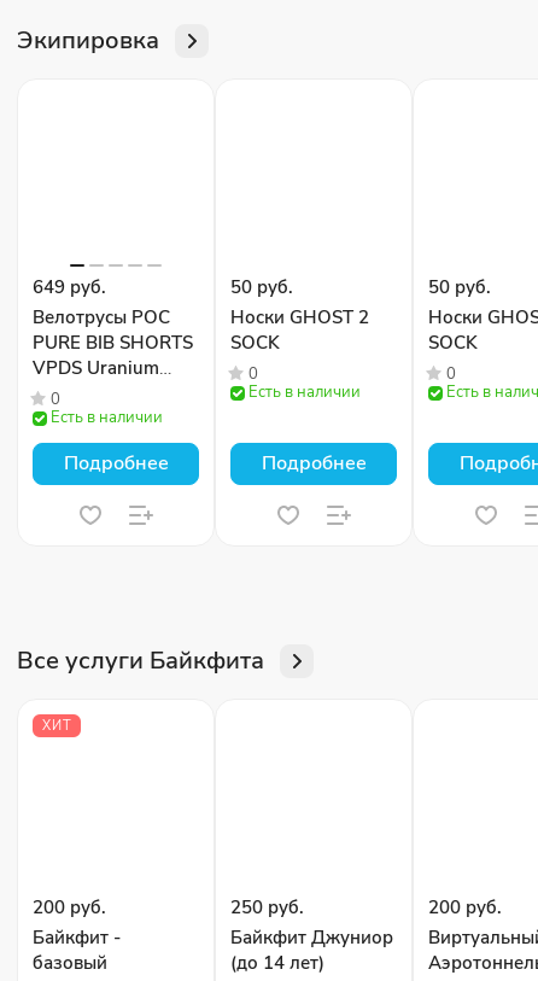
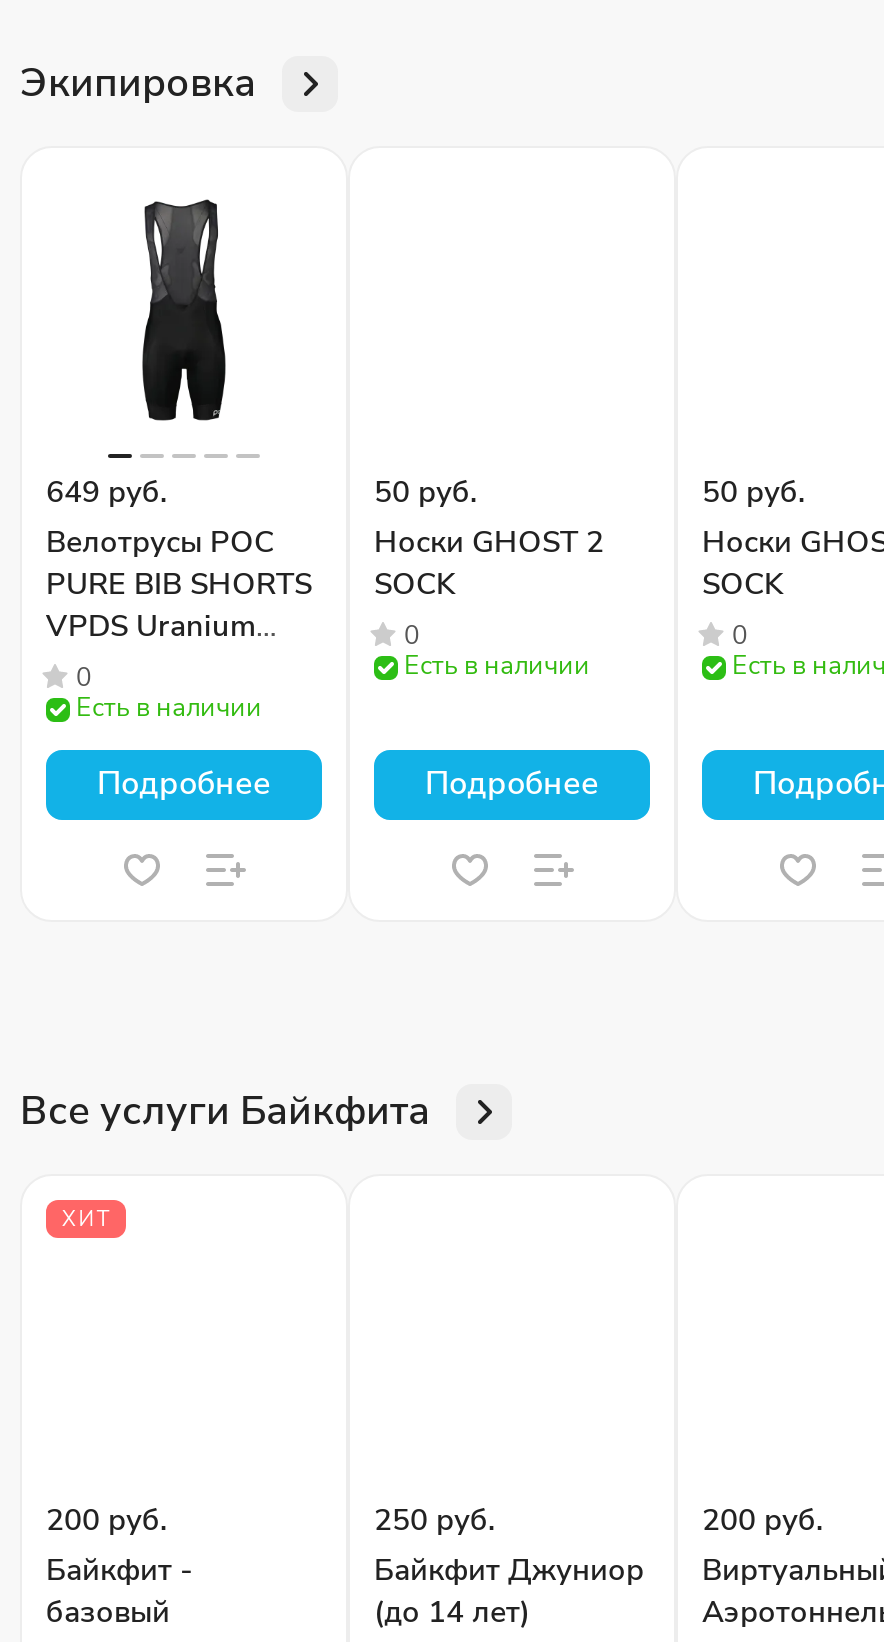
none -> [140,198,228,422] [image]

